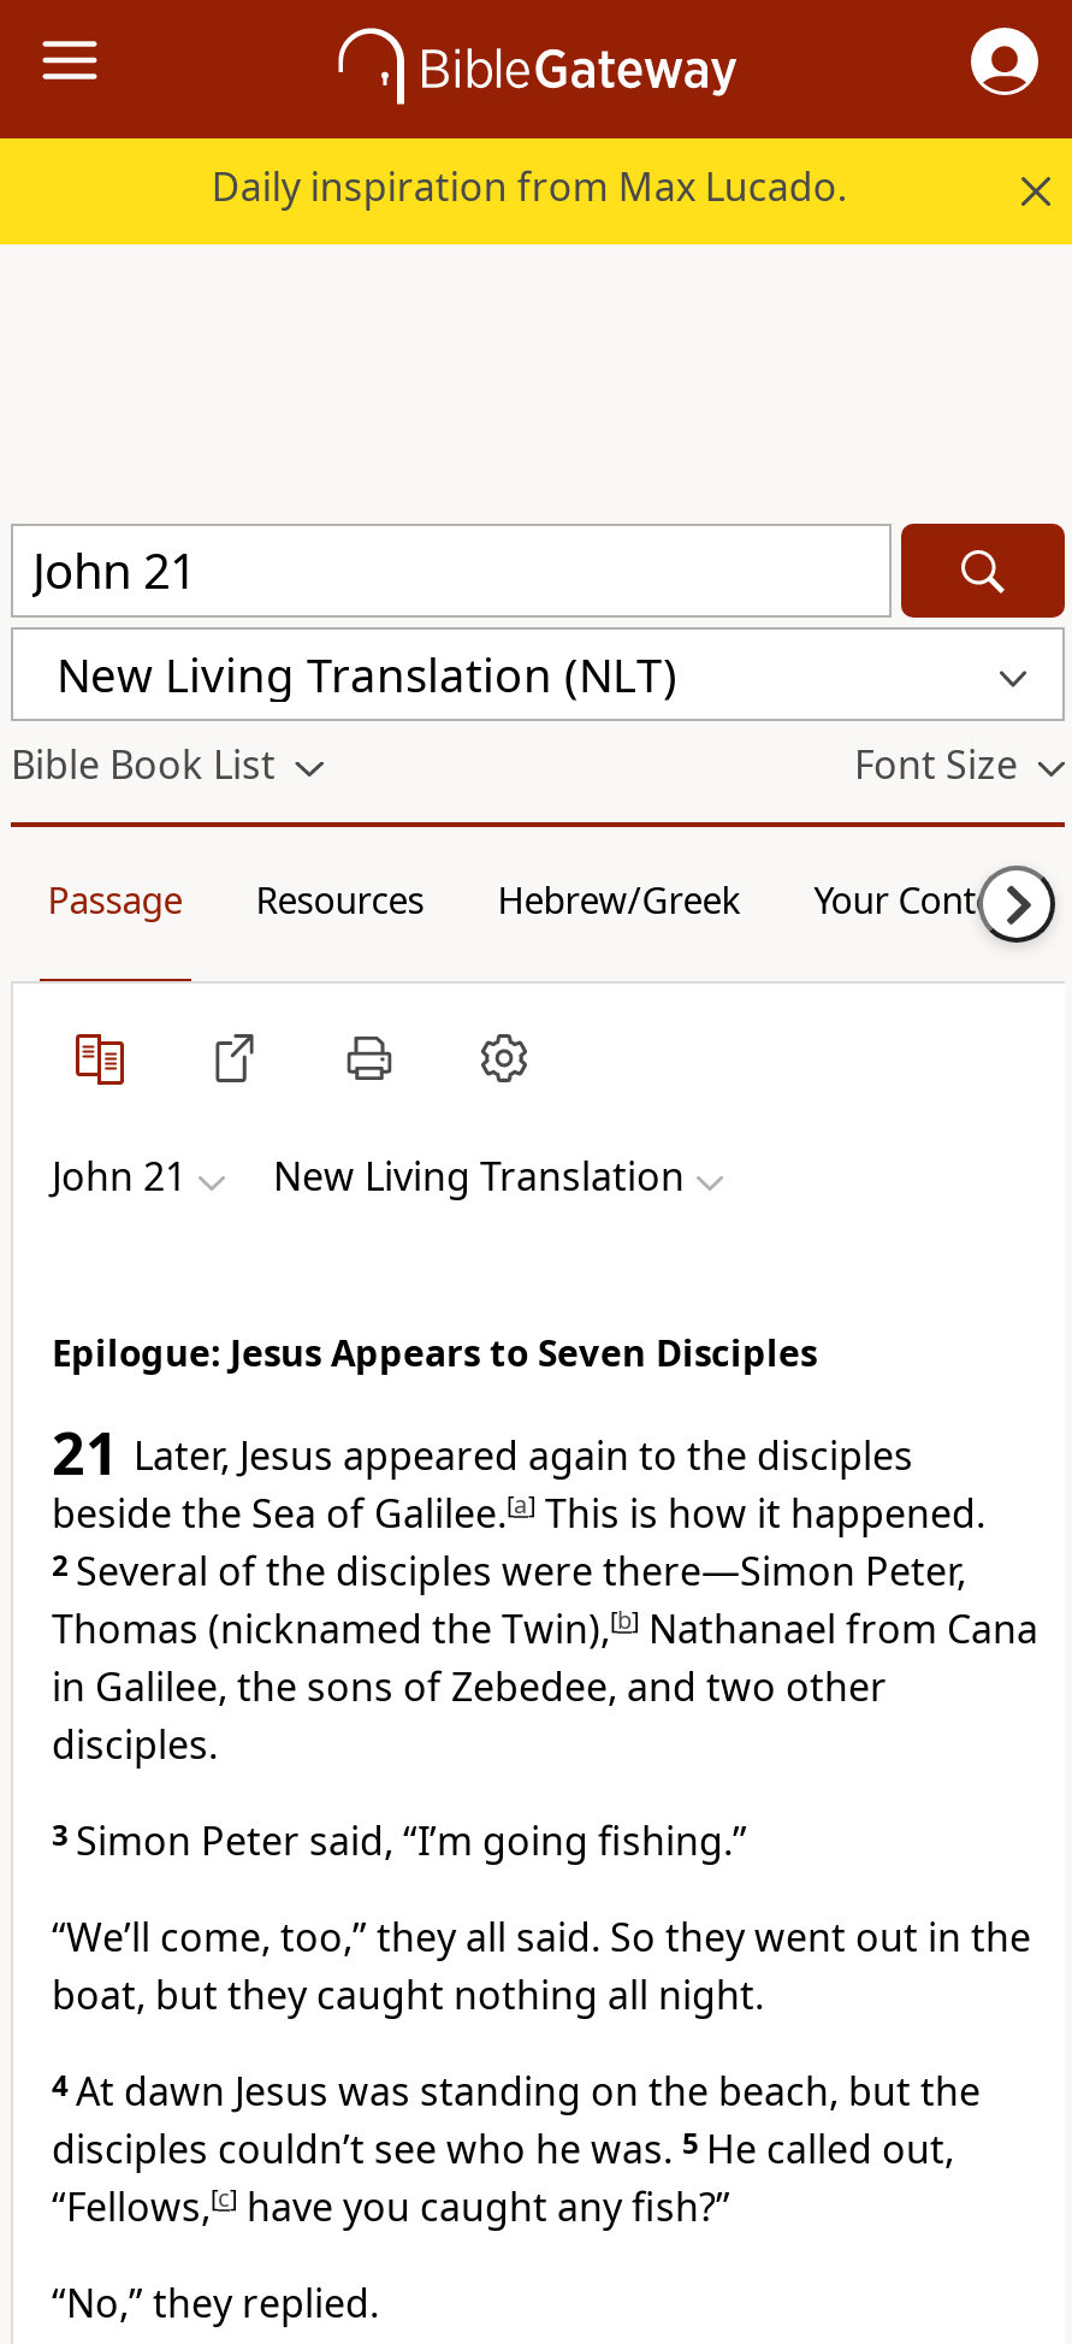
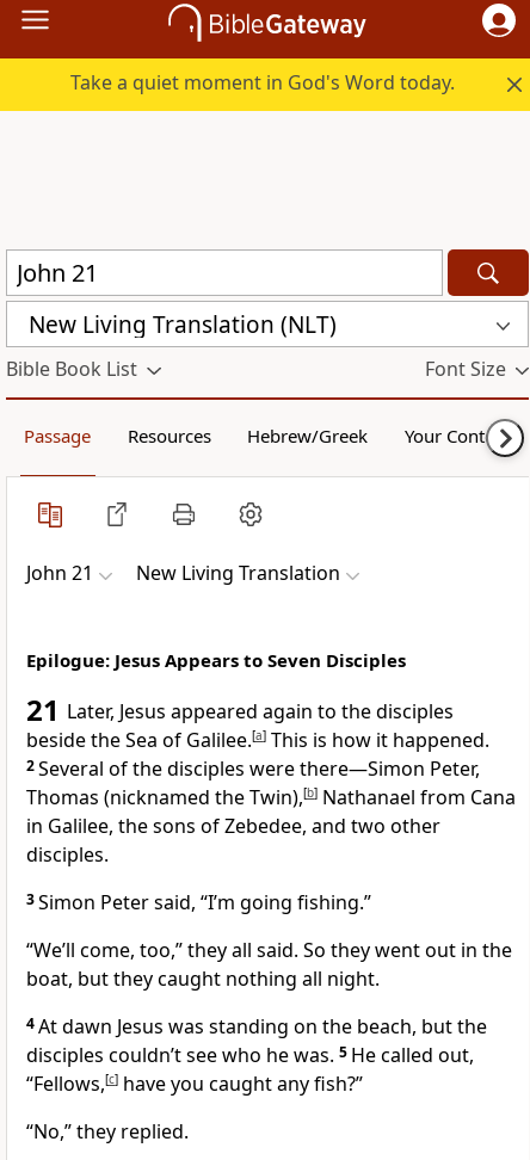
[212,160,847,213] Daily inspiration from Max Lucado. -> [71,69,455,95] Take a quiet moment in God's Word today.

